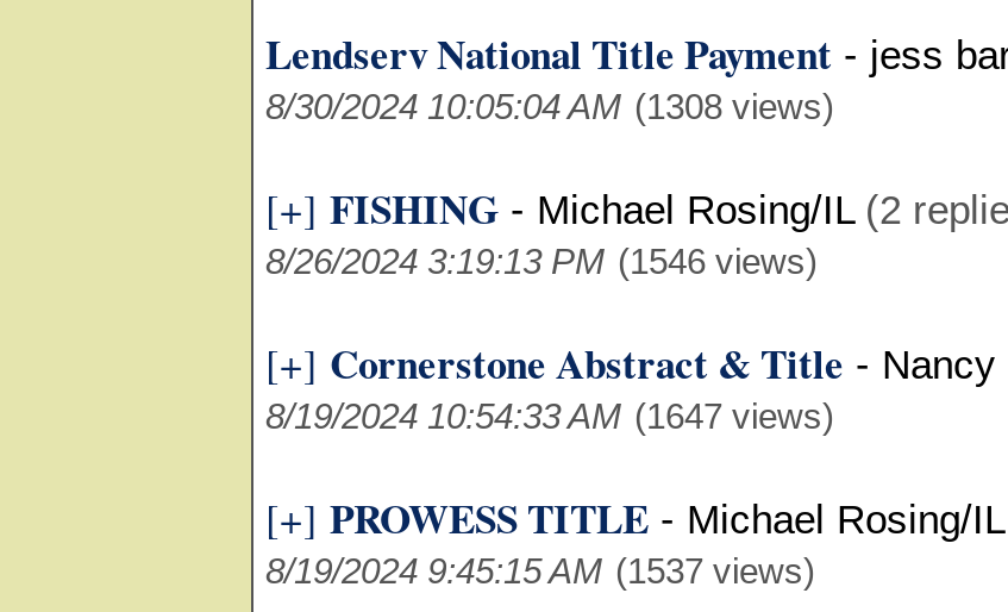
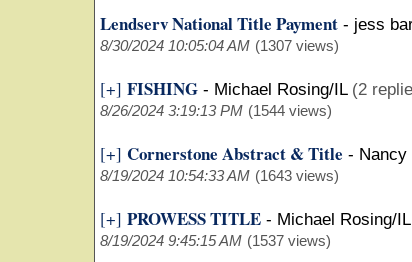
[265,85,834,125] 8/30/2024 10:05:04 AM (1308 views) -> [100,37,339,54] 8/30/2024 10:05:04 AM (1307 views)
[265,240,818,280] 8/26/2024 3:19:13 PM (1546 views) -> [100,102,332,119] 8/26/2024 3:19:13 PM (1544 views)
[265,395,834,435] 8/19/2024 10:54:33 AM (1647 views) -> [100,167,339,184] 8/19/2024 10:54:33 AM (1643 views)

